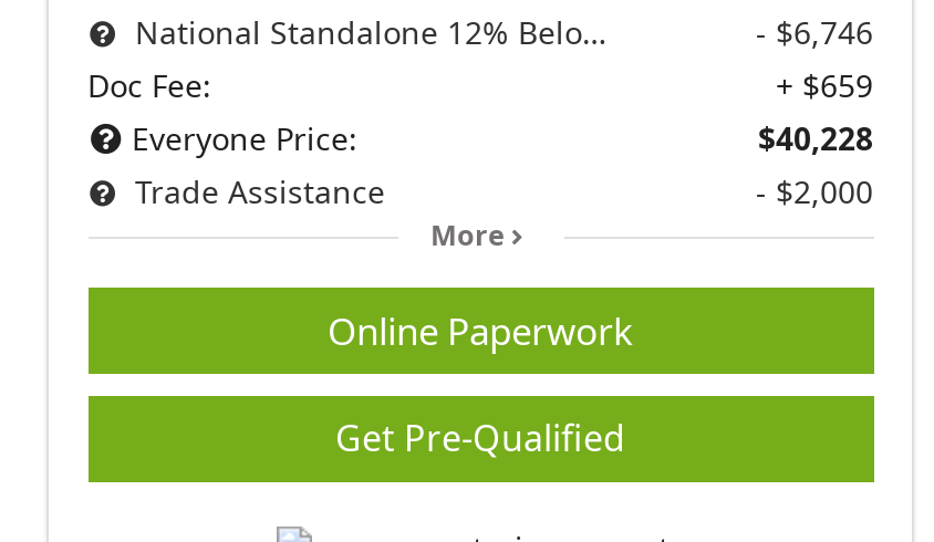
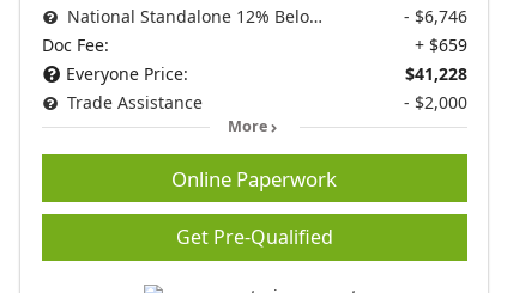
[758,116,873,158] $40,228 -> [405,63,467,85] $41,228

